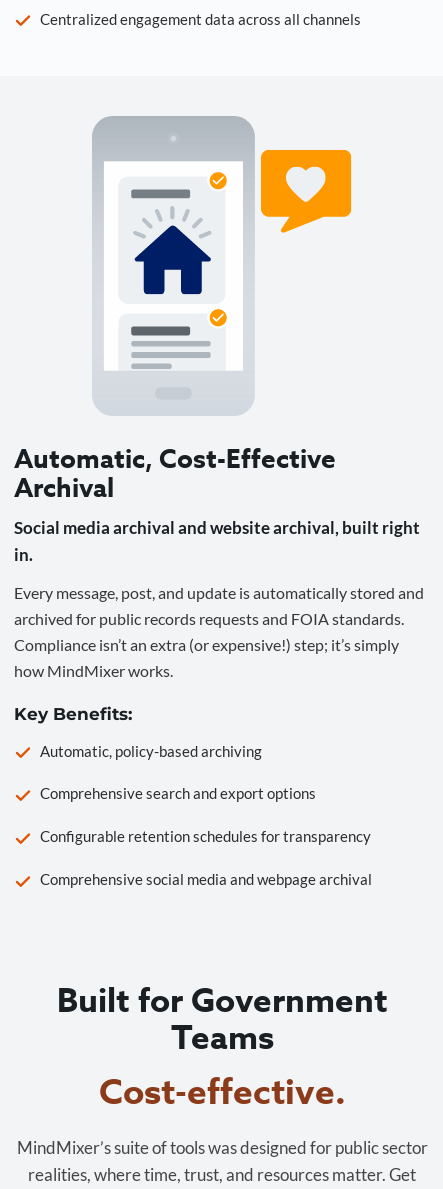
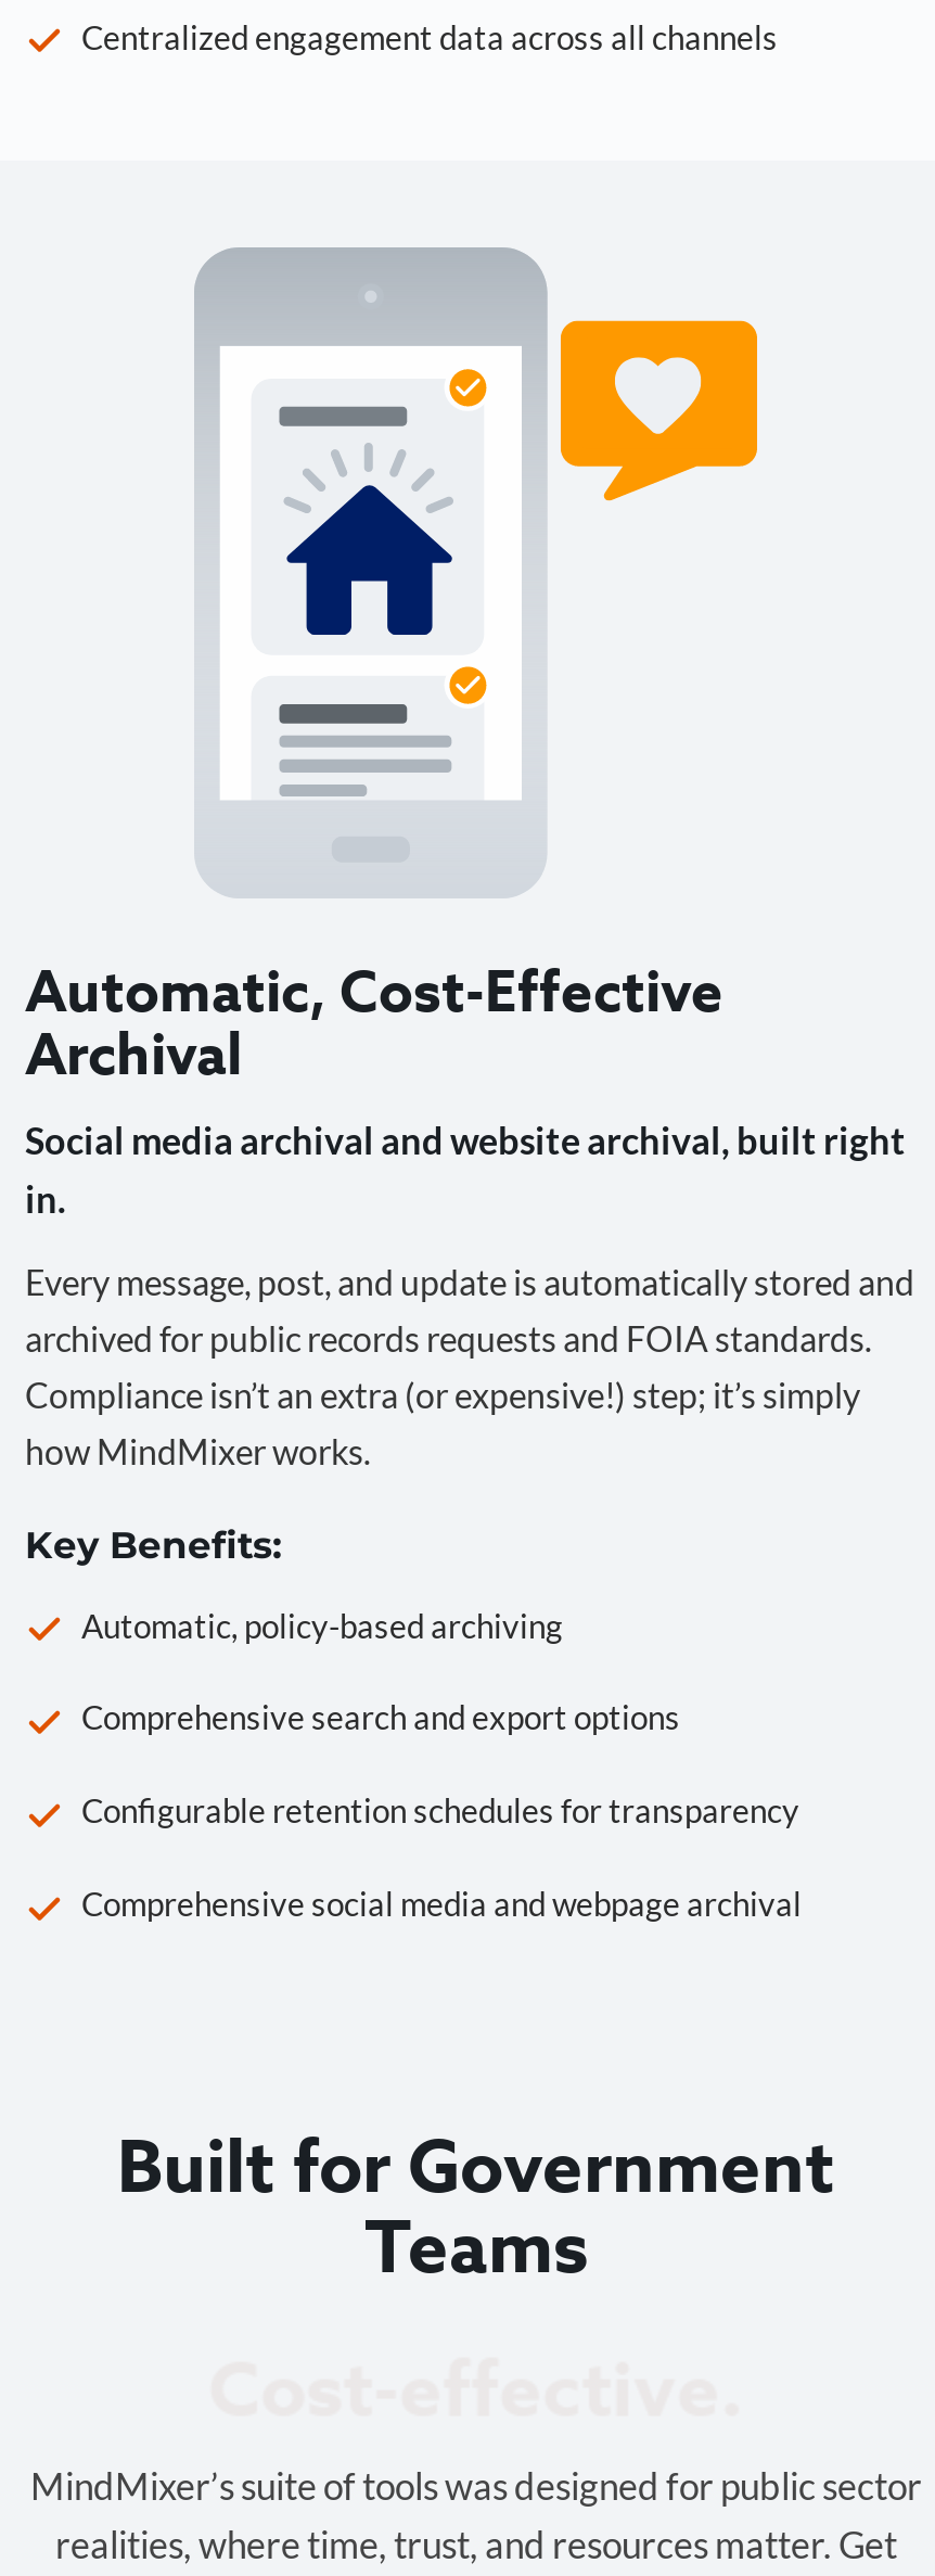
[98,1068,345,1119] Cost-effective. -> none

